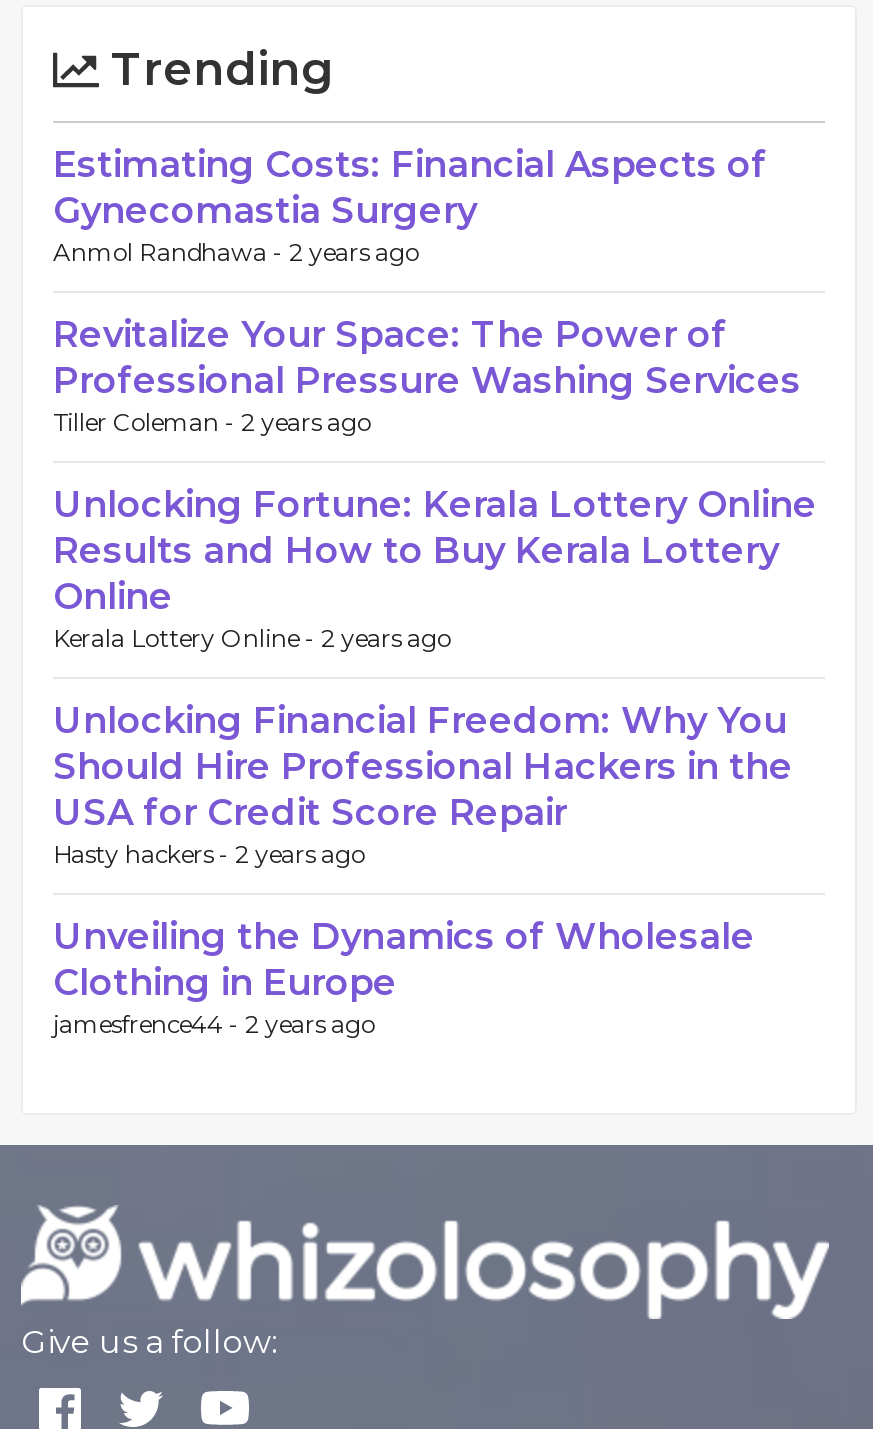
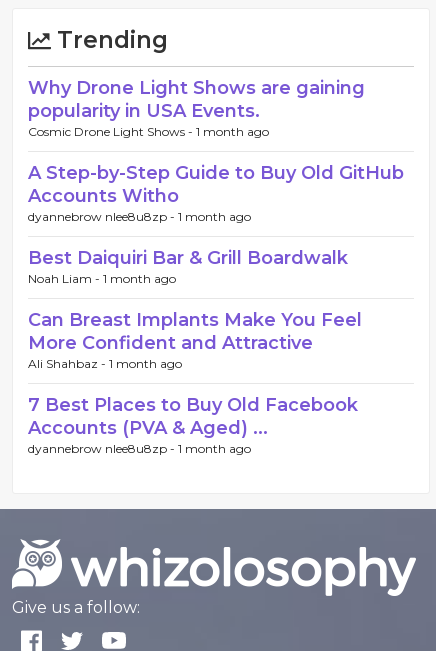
[53,143,767,267] Estimating Costs: Financial Aspects of | Gynecomastia Surgery | Anmol Randhawa - 2 years ago -> [28,77,365,139] Why Drone Light Shows are gaining | popularity in USA Events. | Cosmic Drone Light Shows - 1 month ago
[53,313,801,437] Revitalize Your Space: The Power of | Professional Pressure Washing Services | Tiller Coleman - 2 years ago -> [28,162,404,224] A Step-by-Step Guide to Buy Old GitHub | Accounts Witho | dyannebrow nlee8u8zp - 1 month ago
[53,483,817,653] Unlocking Fortune: Kerala Lottery Online | Results and How to Buy Kerala Lottery | Online | Kerala Lottery Online - 2 years ago -> [28,247,348,286] Best Daiquiri Bar & Grill Boardwalk | Noah Liam - 1 month ago
[53,699,793,869] Unlocking Financial Freedom: Why You | Should Hire Professional Hackers in the | USA for Credit Score Repair | Hasty hackers - 2 years ago -> [28,309,362,371] Can Breast Implants Make You Feel | More Confident and Attractive | Ali Shahbaz - 1 month ago
[53,915,755,1039] Unveiling the Dynamics of Wholesale | Clothing in Europe | jamesfrence44 - 2 years ago -> [28,394,358,456] 7 Best Places to Buy Old Facebook | Accounts (PVA & Aged) ... | dyannebrow nlee8u8zp - 1 month ago

